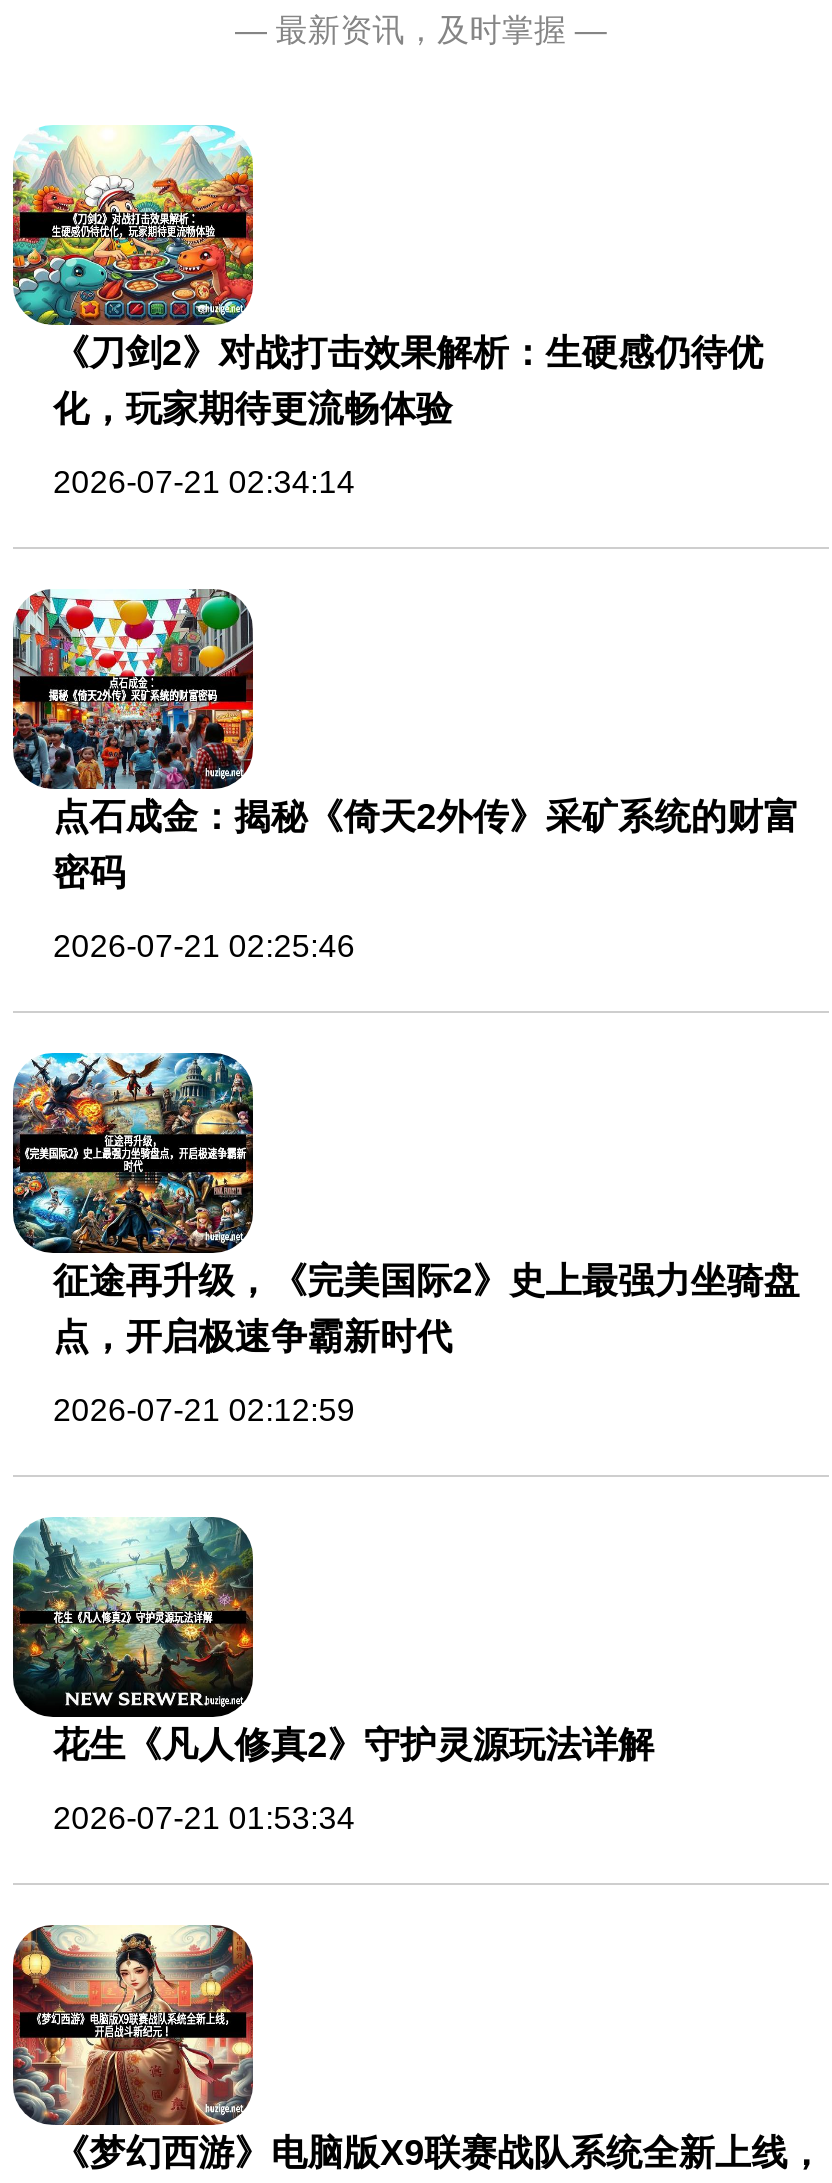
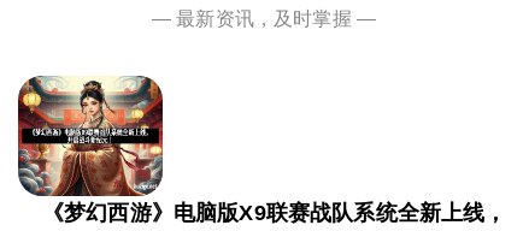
[11,123,763,499] [image] | 《刀剑2》对战打击效果解析：生硬感仍待优 | 化，玩家期待更流畅体验 | 2026-07-21 02:34:14 -> none
[11,587,800,963] [image] | 点石成金：揭秘《倚天2外传》采矿系统的财富 | 密码 | 2026-07-21 02:25:46 -> none
[11,1051,800,1427] [image] | 征途再升级，《完美国际2》史上最强力坐骑盘 | 点，开启极速争霸新时代 | 2026-07-21 02:12:59 -> none
[11,1515,654,1835] [image] | 花生《凡人修真2》守护灵源玩法详解 | 2026-07-21 01:53:34 -> none

